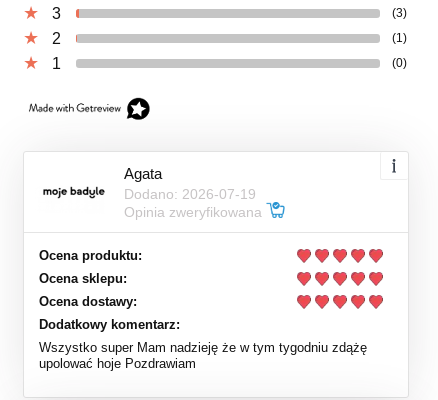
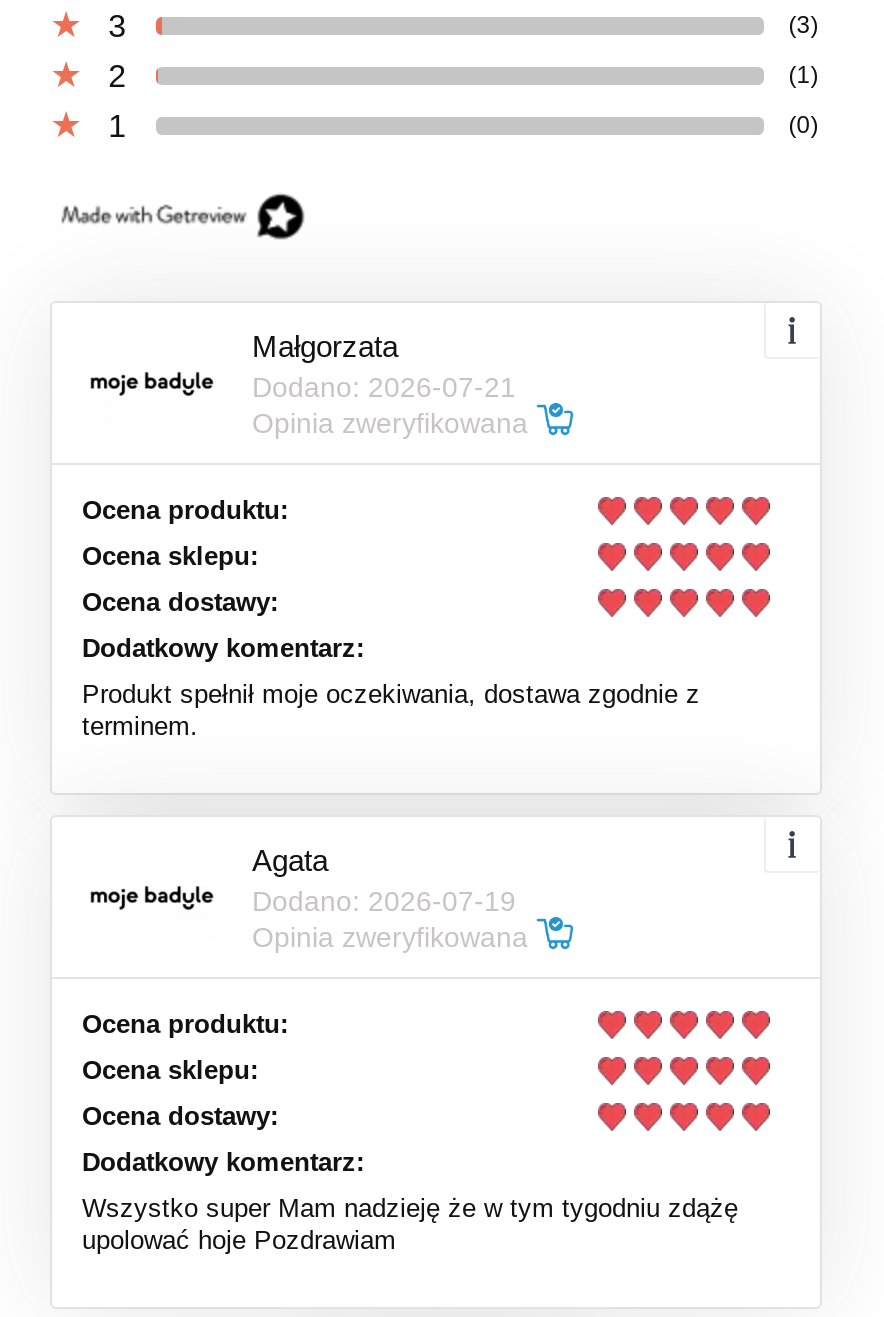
none -> [82,330,700,742] Małgorzata | Dodano: 2026-07-21 | Opinia zweryfikowana | Ocena produktu: | Ocena sklepu: | Ocena dostawy: | Dodatkowy komentarz: | Produkt spełnił moje oczekiwania, dostawa zgodnie z | terminem.

